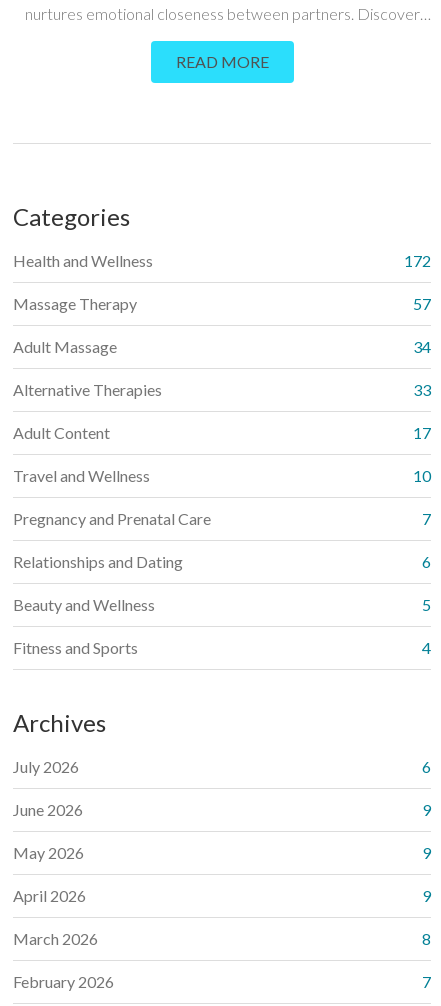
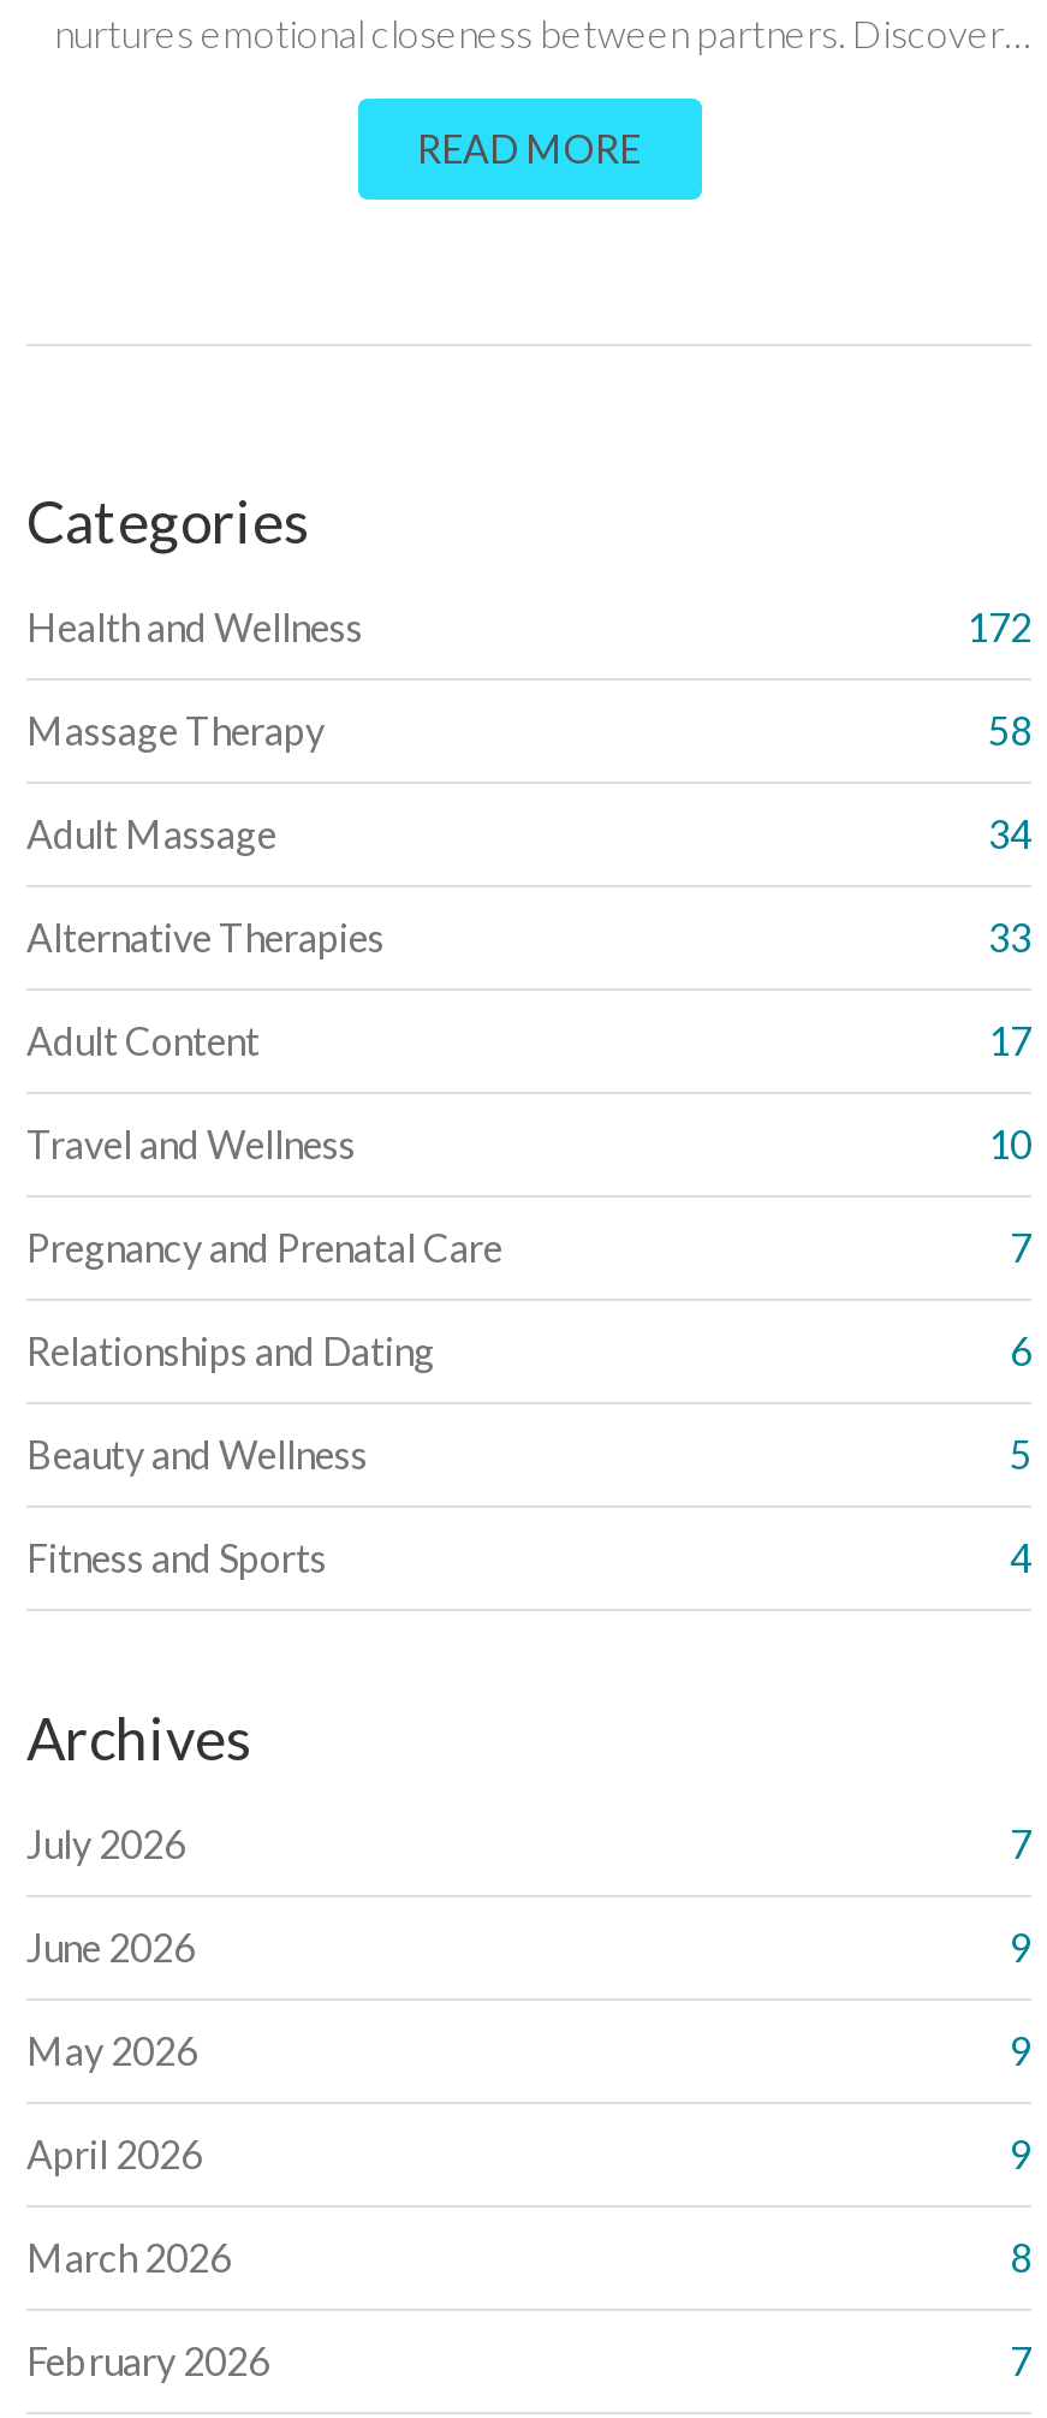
[413,294,431,313] 57 -> [988,707,1031,753] 58
[422,757,431,776] 6 -> [1010,1821,1031,1866] 7

